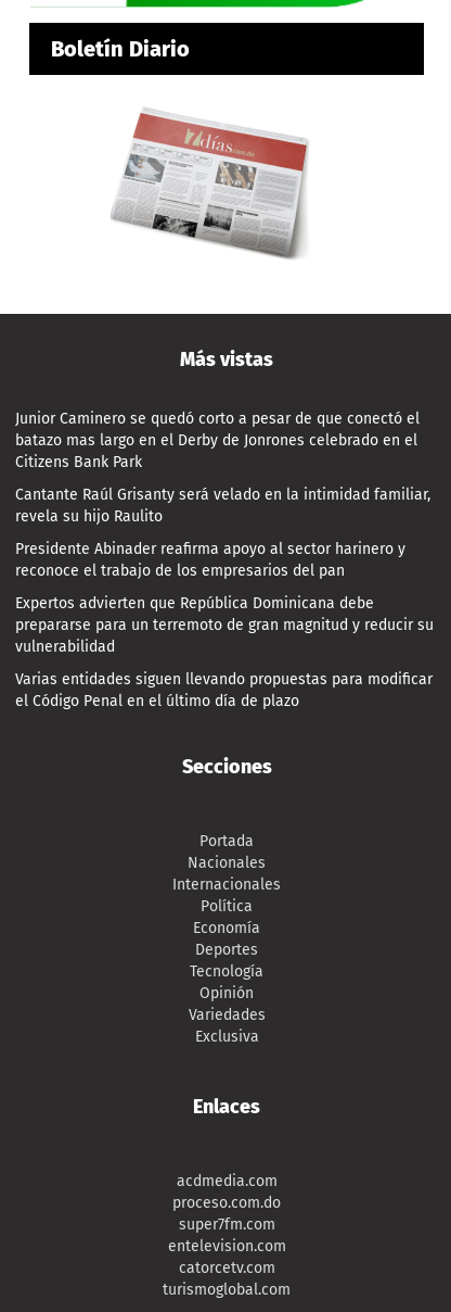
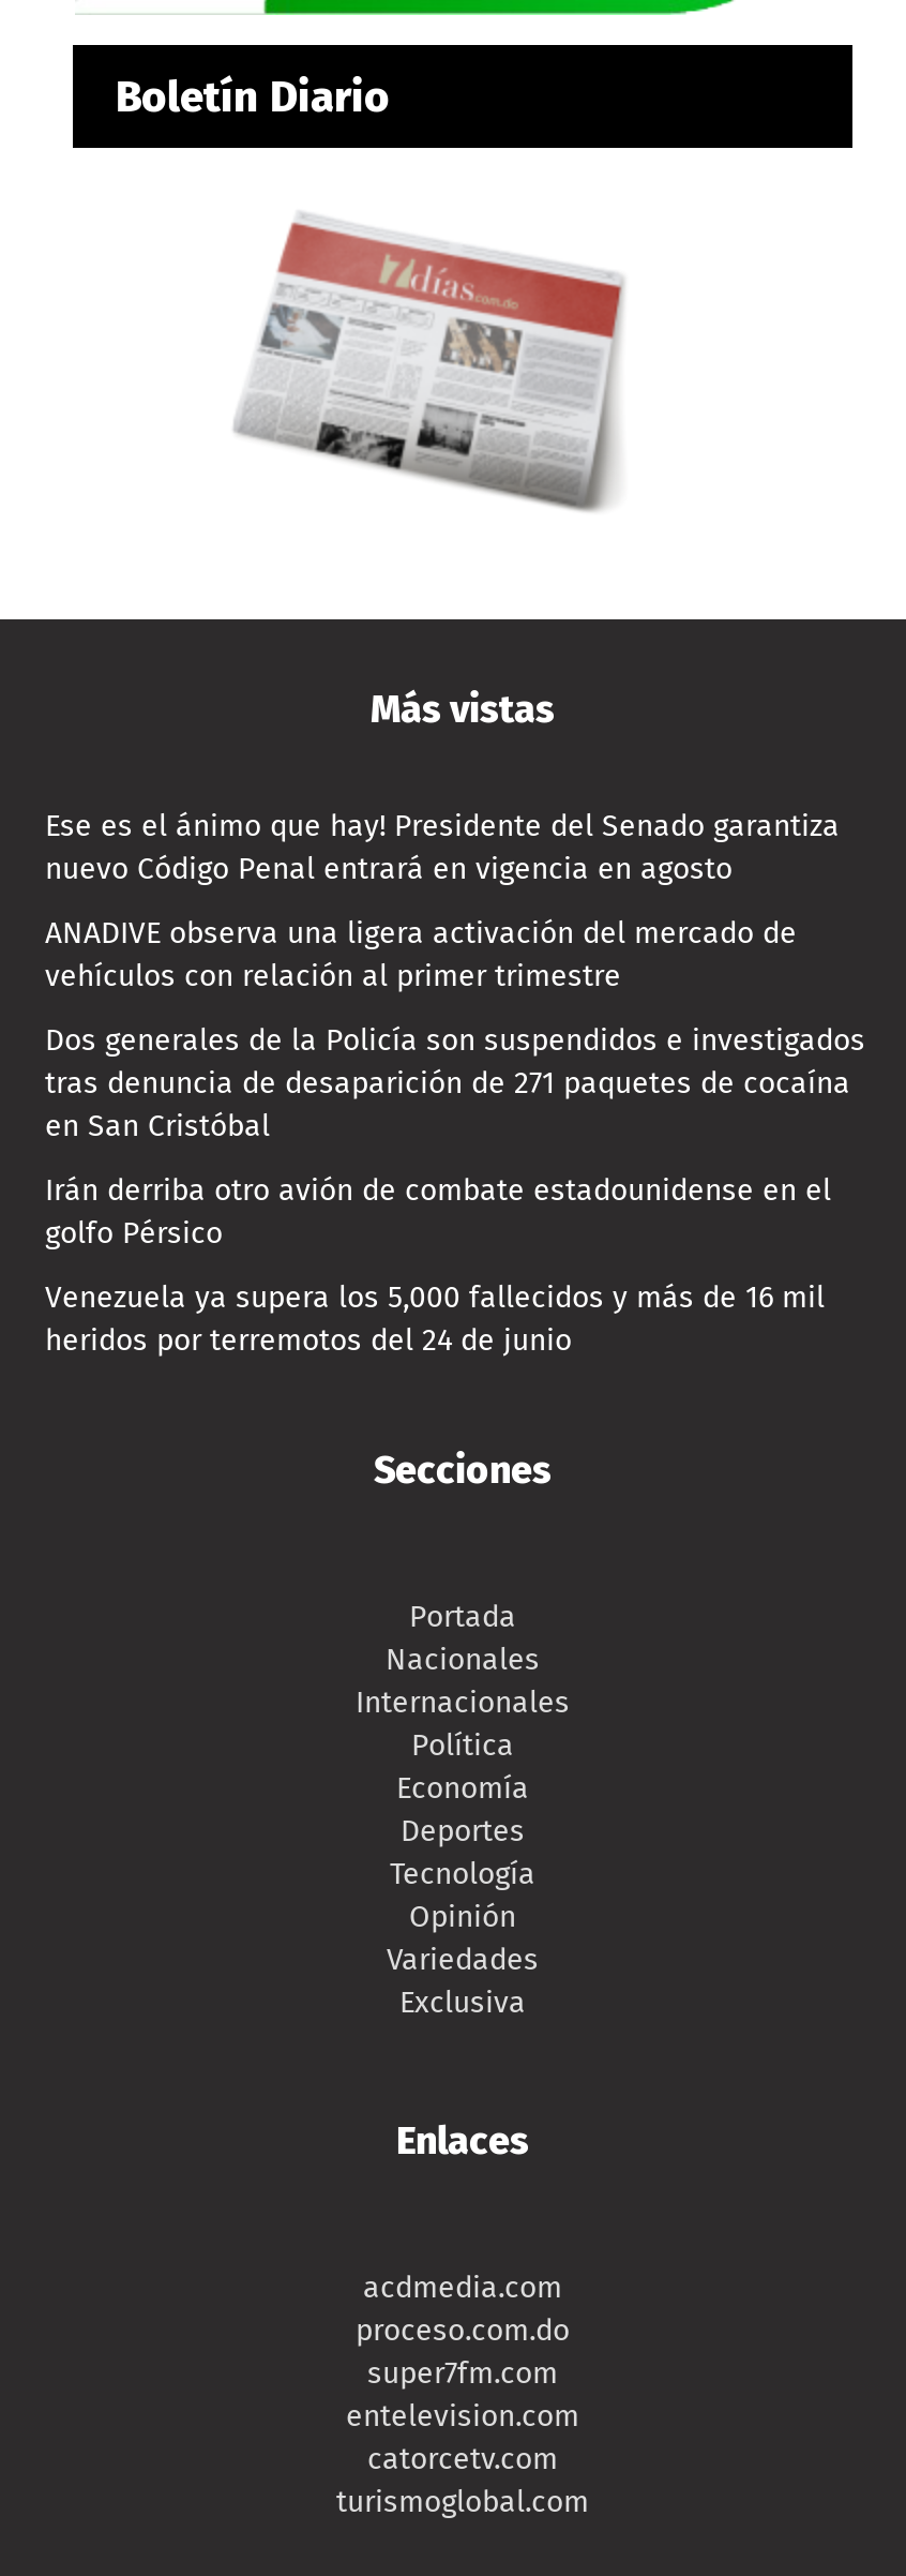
[15,410,420,472] Junior Caminero se quedó corto a pesar de que conectó el | batazo mas largo en el Derby de Jonrones celebrado en el | Citizens Bank Park -> [45,809,840,888] Ese es el ánimo que hay! Presidente del Senado garantiza | nuevo Código Penal entrará en vigencia en agosto
[15,486,430,526] Cantante Raúl Grisanty será velado en la intimidad familiar, | revela su hijo Raulito -> [45,916,797,995] ANADIVE observa una ligera activación del mercado de | vehículos con relación al primer trimestre
[15,540,405,580] Presidente Abinader reafirma apoyo al sector harinero y | reconoce el trabajo de los empresarios del pan -> [45,1023,865,1145] Dos generales de la Policía son suspendidos e investigados | tras denuncia de desaparición de 271 paquetes de cocaína | en San Cristóbal
[15,595,434,656] Expertos advierten que República Dominicana debe | prepararse para un terremoto de gran magnitud y reducir su | vulnerabilidad -> [45,1173,831,1252] Irán derriba otro avión de combate estadounidense en el | golfo Pérsico
[15,671,433,711] Varias entidades siguen llevando propuestas para modificar | el Código Penal en el último día de plazo -> [45,1280,825,1360] Venezuela ya supera los 5,000 fallecidos y más de 16 mil | heridos por terremotos del 24 de junio

